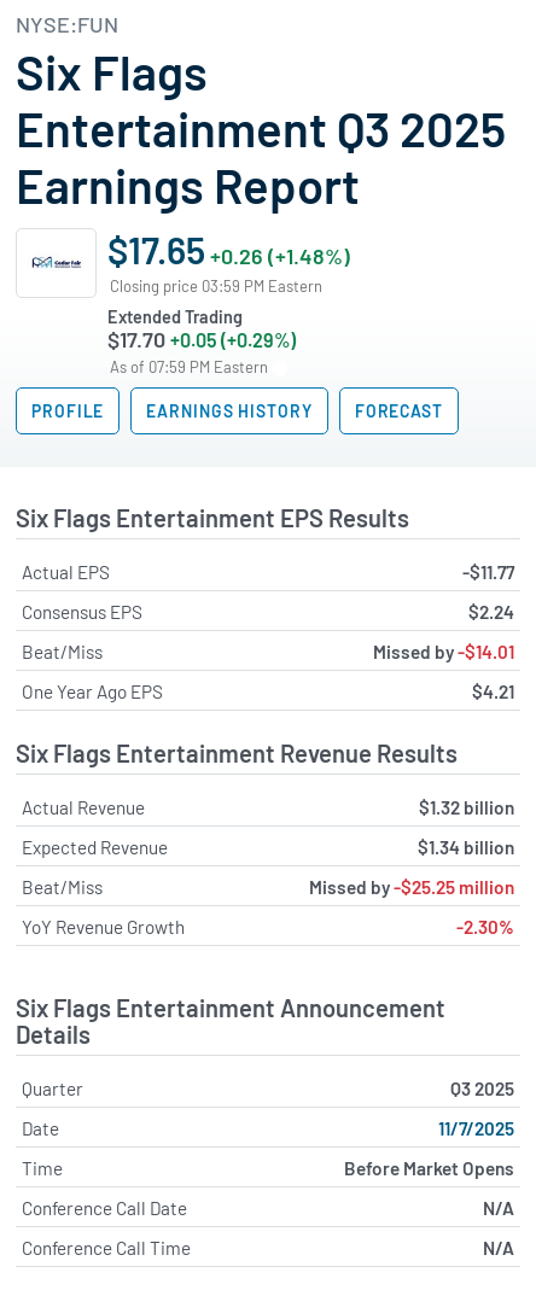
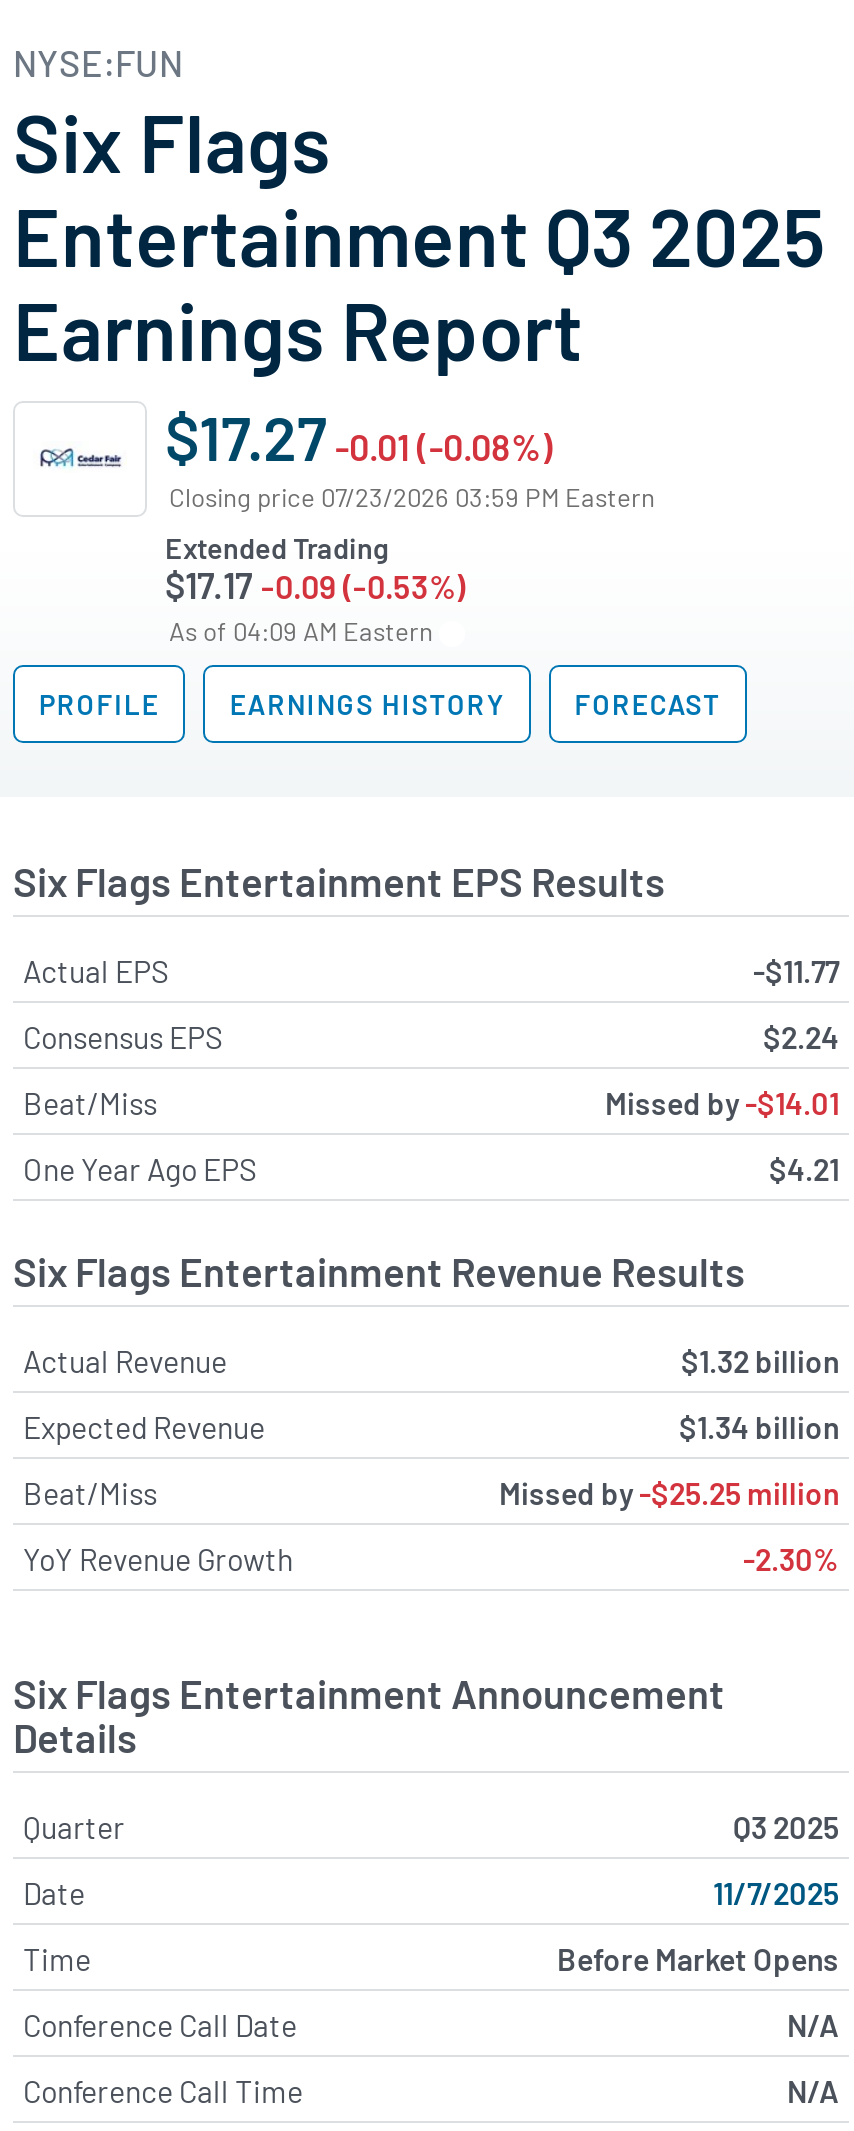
[107,227,350,295] $17.65 +0.26 (+1.48%) | Closing price 03:59 PM Eastern -> [165,399,655,513] $17.27 -0.01 (-0.08%) | Closing price 07/23/2026 03:59 PM Eastern
[107,326,296,352] $17.70 +0.05 (+0.29%) -> [165,563,465,607] $17.17 -0.09 (-0.53%)
[110,357,272,376] As of 07:59 PM Eastern -> [169,615,439,647] As of 04:09 AM Eastern

